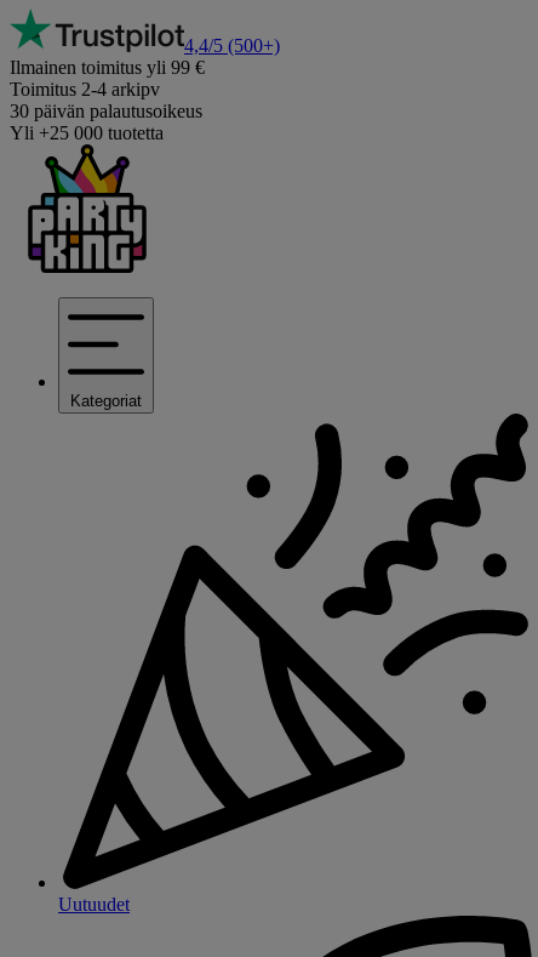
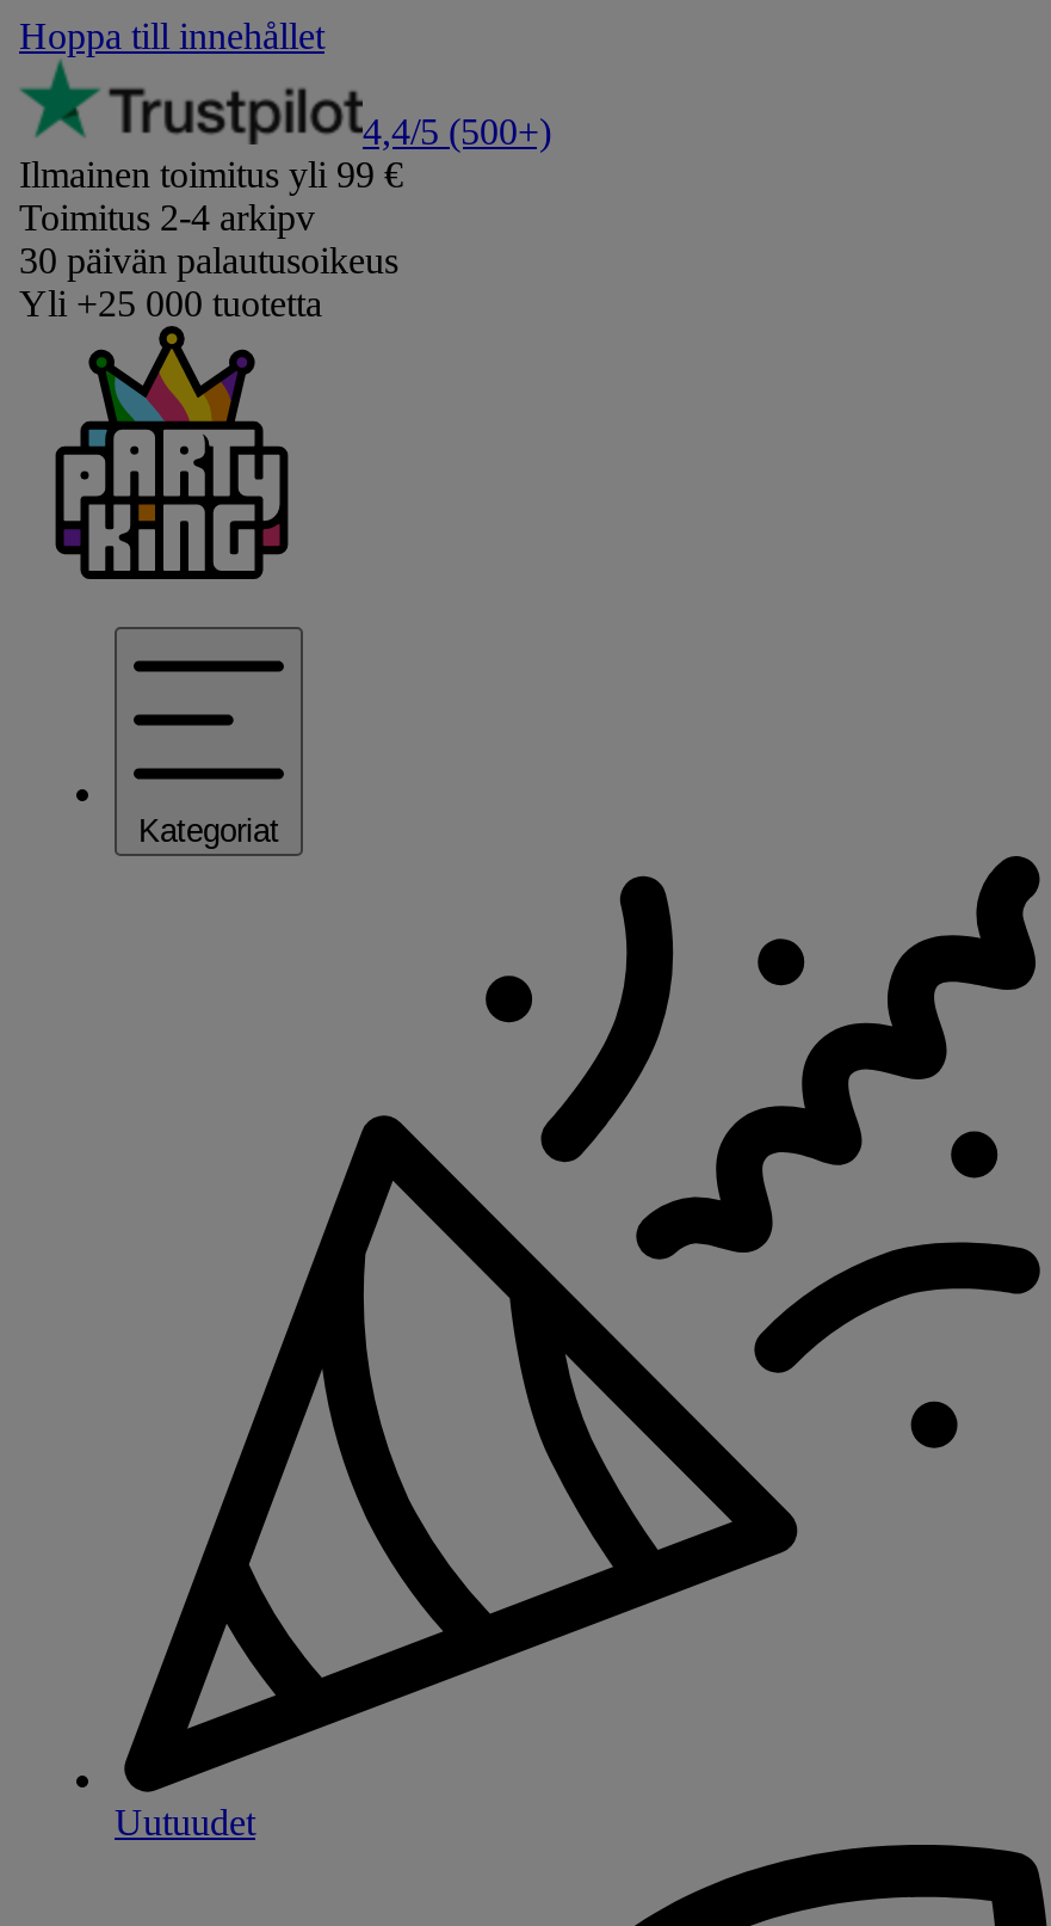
none -> [19,16,324,56] Hoppa till innehållet

